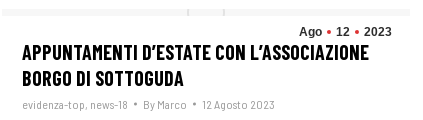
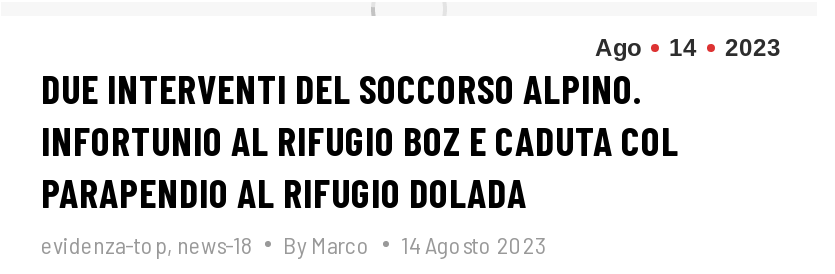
[299,25,392,39] Ago 12 2023 -> [595,34,781,62] Ago 14 2023
[22,40,369,90] APPUNTAMENTI D’ESTATE CON L’ASSOCIAZIONE | BORGO DI SOTTOGUDA -> [41,64,679,216] DUE INTERVENTI DEL SOCCORSO ALPINO. | INFORTUNIO AL RIFUGIO BOZ E CADUTA COL | PARAPENDIO AL RIFUGIO DOLADA
[22,97,275,111] evidenza-top, news-18 By Marco 12 Agosto 2023 -> [41,230,547,258] evidenza-top, news-18 By Marco 14 Agosto 2023

